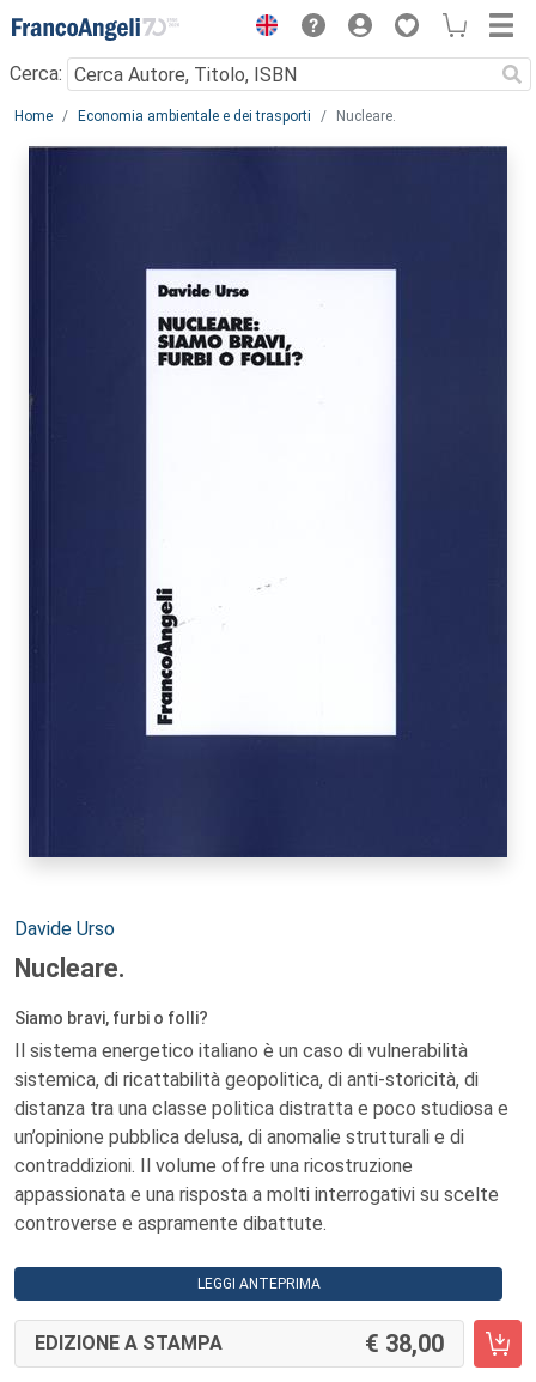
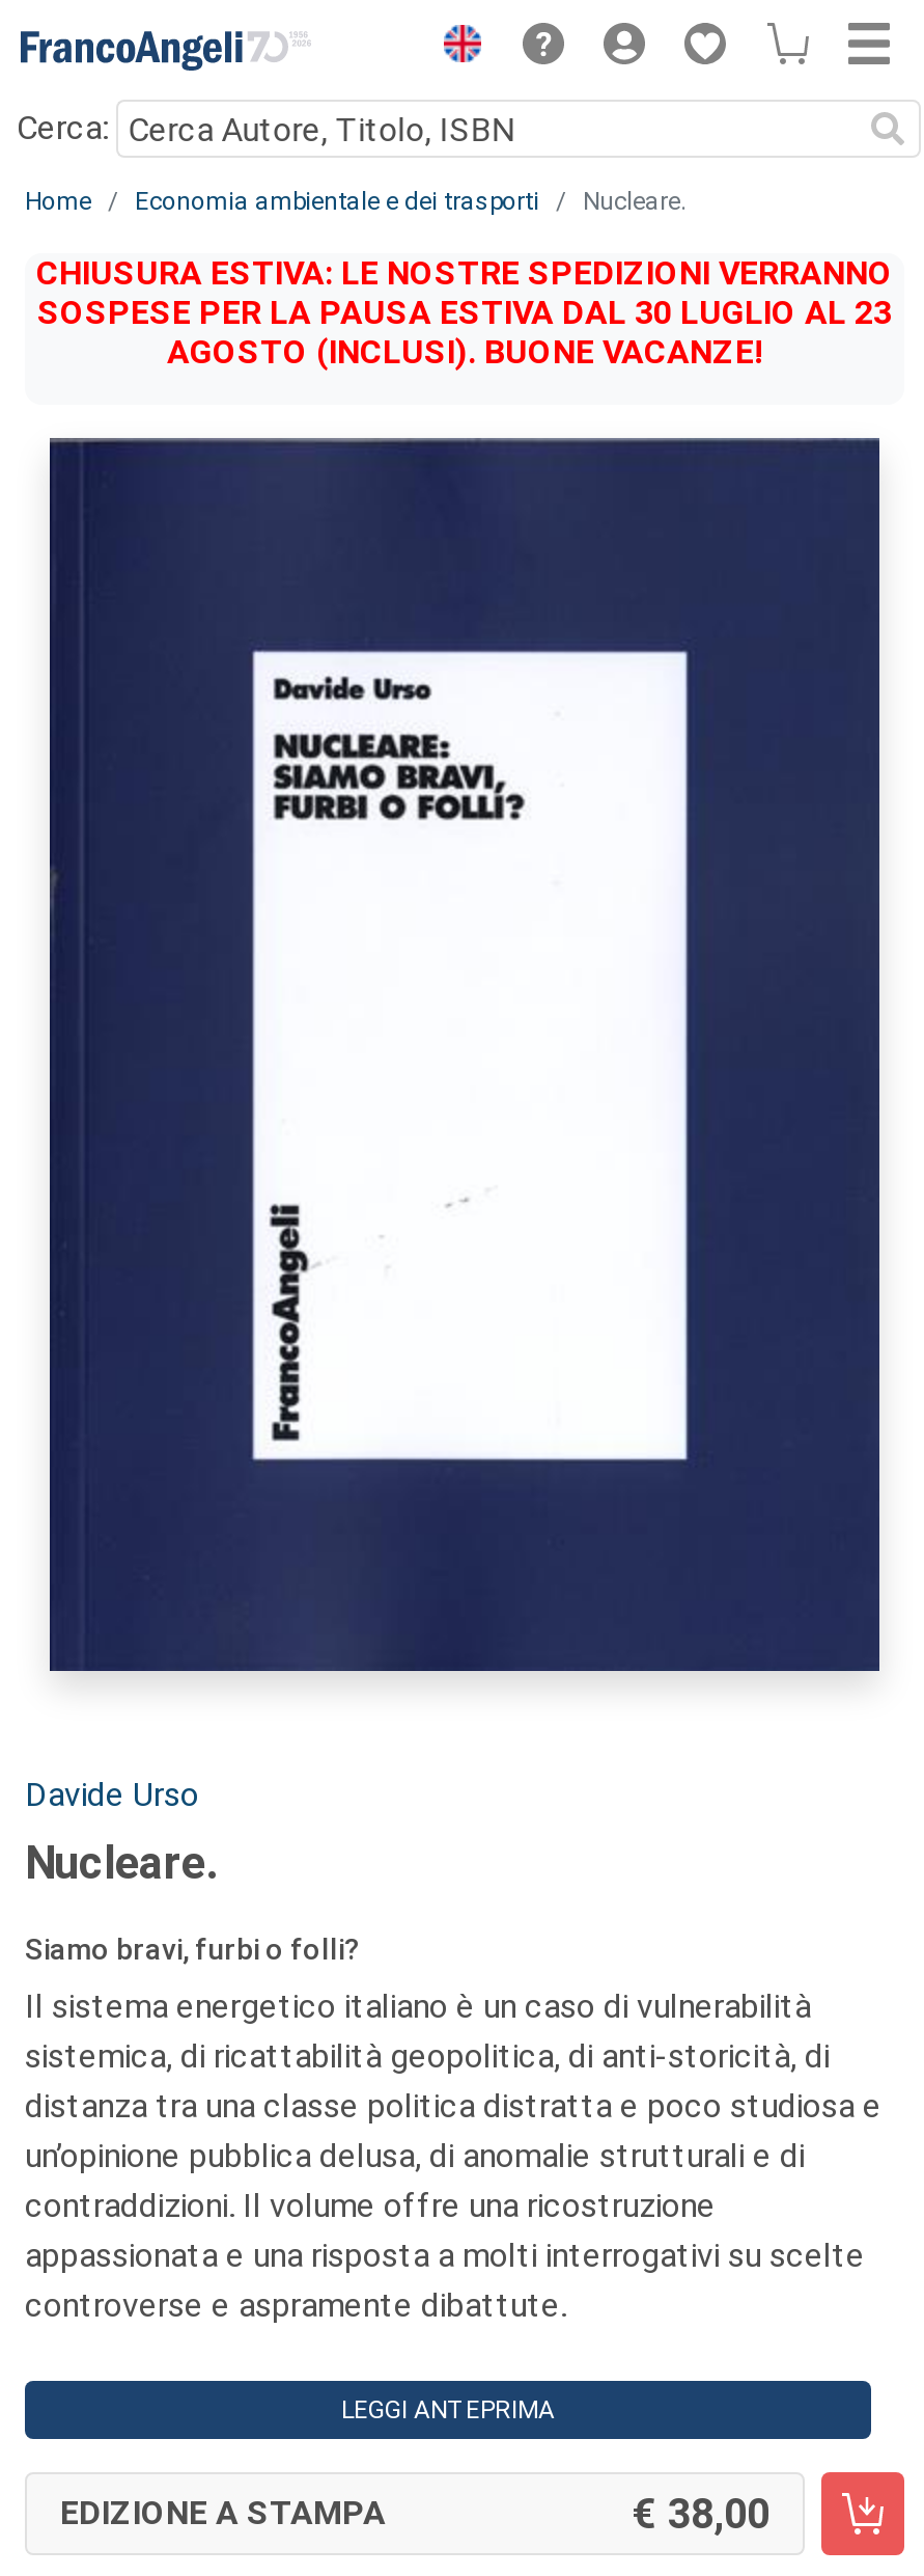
none -> [36,253,893,372] CHIUSURA ESTIVA: LE NOSTRE SPEDIZIONI VERRANNO | SOSPESE PER LA PAUSA ESTIVA DAL 30 LUGLIO AL 23 | AGOSTO (INCLUSI). BUONE VACANZE!

